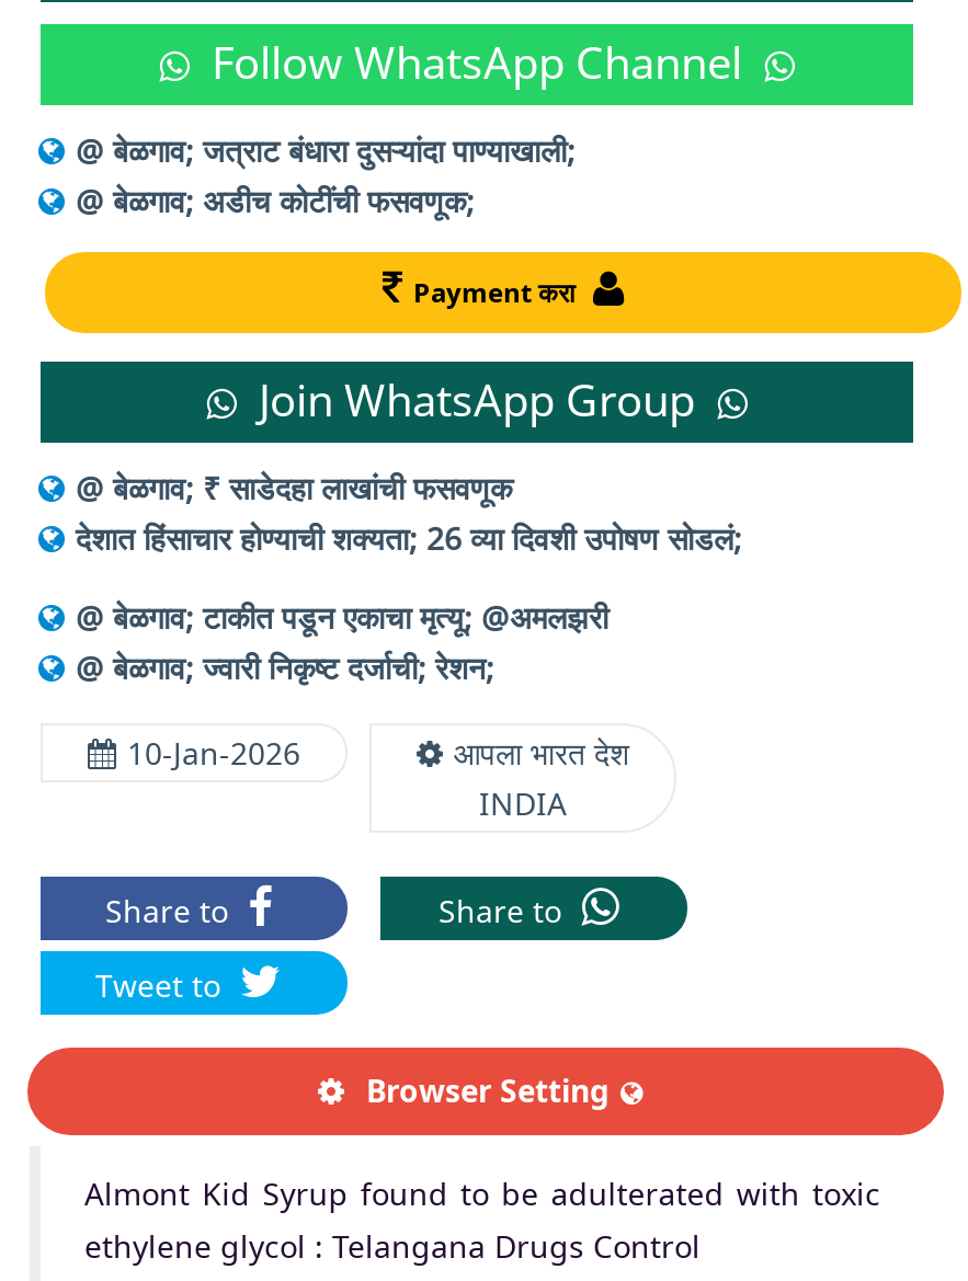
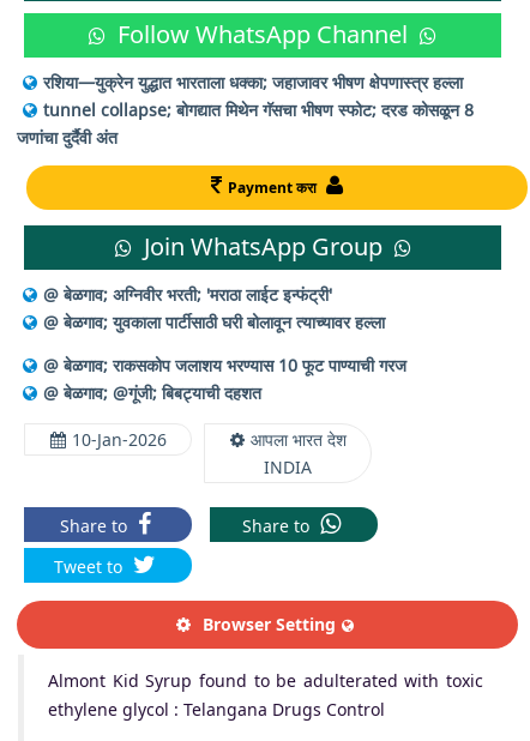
[76,128,576,220] @ बेळगाव; जत्राट बंधारा दुसऱ्यांदा पाण्याखाली; | @ बेळगाव; अडीच कोटींची फसवणूक; -> [17,70,474,148] रशिया—युक्रेन युद्धात भारताला धक्का; जहाजावर भीषण क्षेपणास्त्र हल्ला | tunnel collapse; बोगद्यात मिथेन गॅसचा भीषण स्फोट; दरड कोसळून 8 | जणांचा दुर्दैवी अंत
[76,466,742,558] @ बेळगाव; ₹ साडेदहा लाखांची फसवणूक | देशात हिंसाचार होण्याची शक्यता; 26 व्या दिवशी उपोषण सोडलं; -> [43,282,385,333] @ बेळगाव; अग्निवीर भरती; 'मराठा लाईट इन्फंट्री' | @ बेळगाव; युवकाला पार्टीसाठी घरी बोलावून त्याच्यावर हल्ला
[76,595,608,687] @ बेळगाव; टाकीत पडून एकाचा मृत्यू; @अमलझरी | @ बेळगाव; ज्वारी निकृष्ट दर्जाची; रेशन; -> [43,353,406,404] @ बेळगाव; राकसकोप जलाशय भरण्यास 10 फूट पाण्याची गरज | @ बेळगाव; @गूंजी; बिबट्याची दहशत

